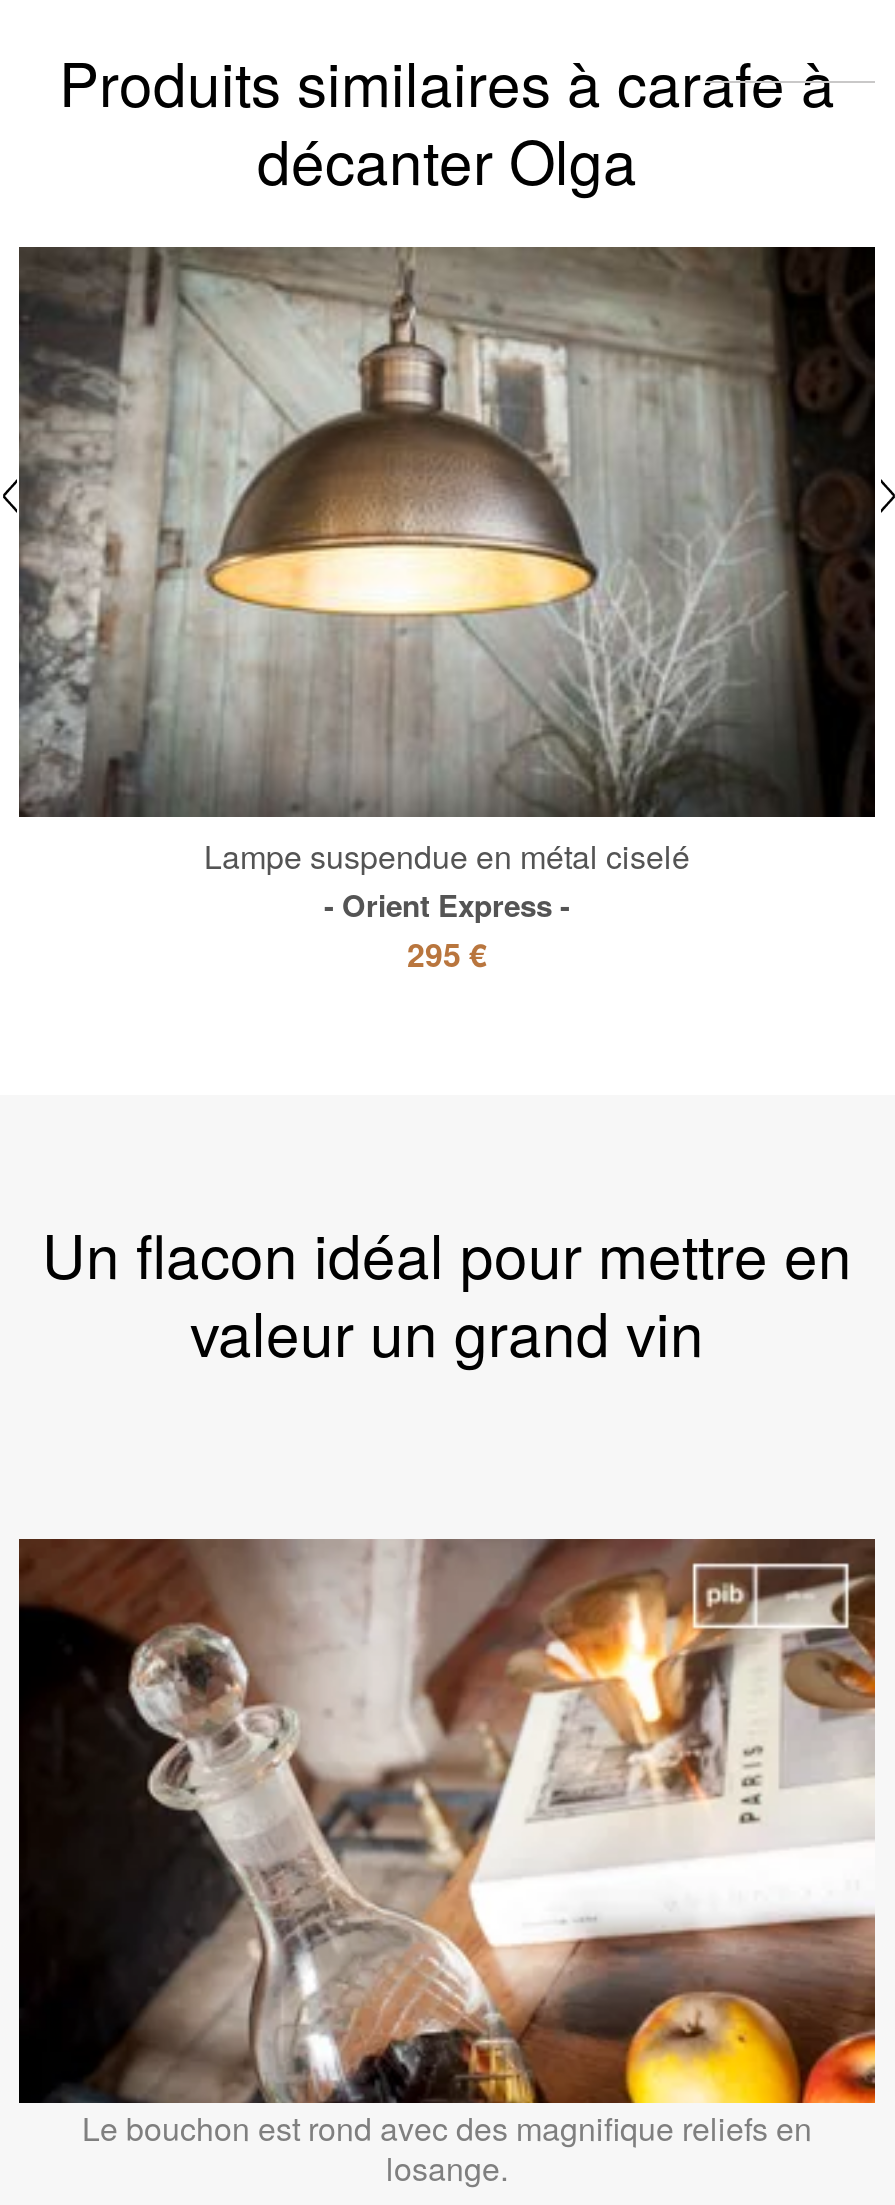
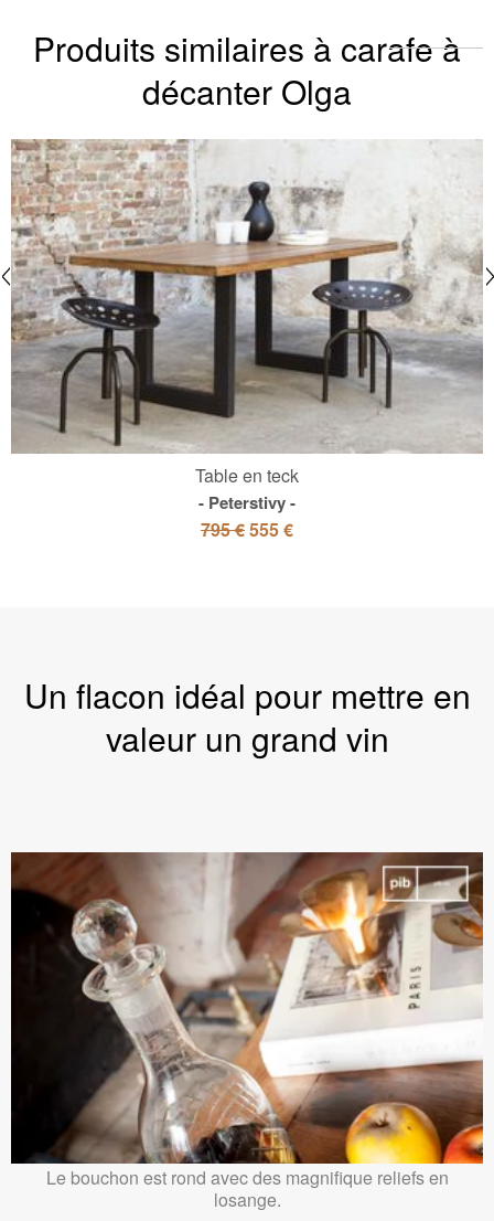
[17,245,877,977] [image] | Lampe suspendue en métal ciselé | Orient Express | 295 € -> [11,139,483,542] [image] | Table en teck | Peterstivy | 795 €555 €

